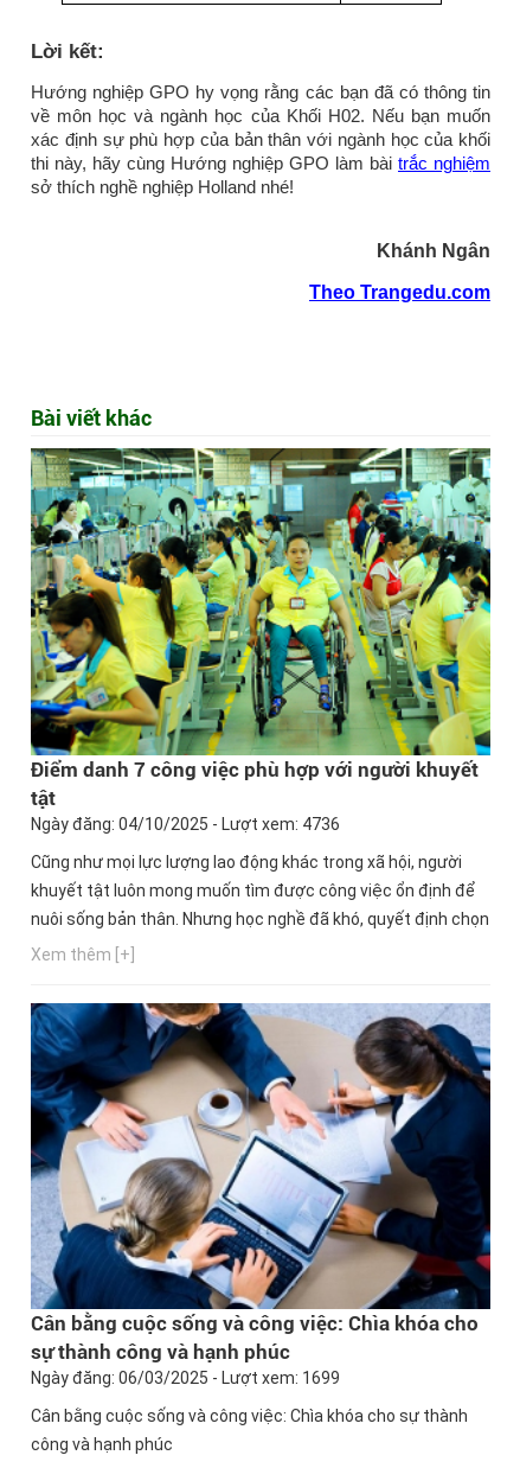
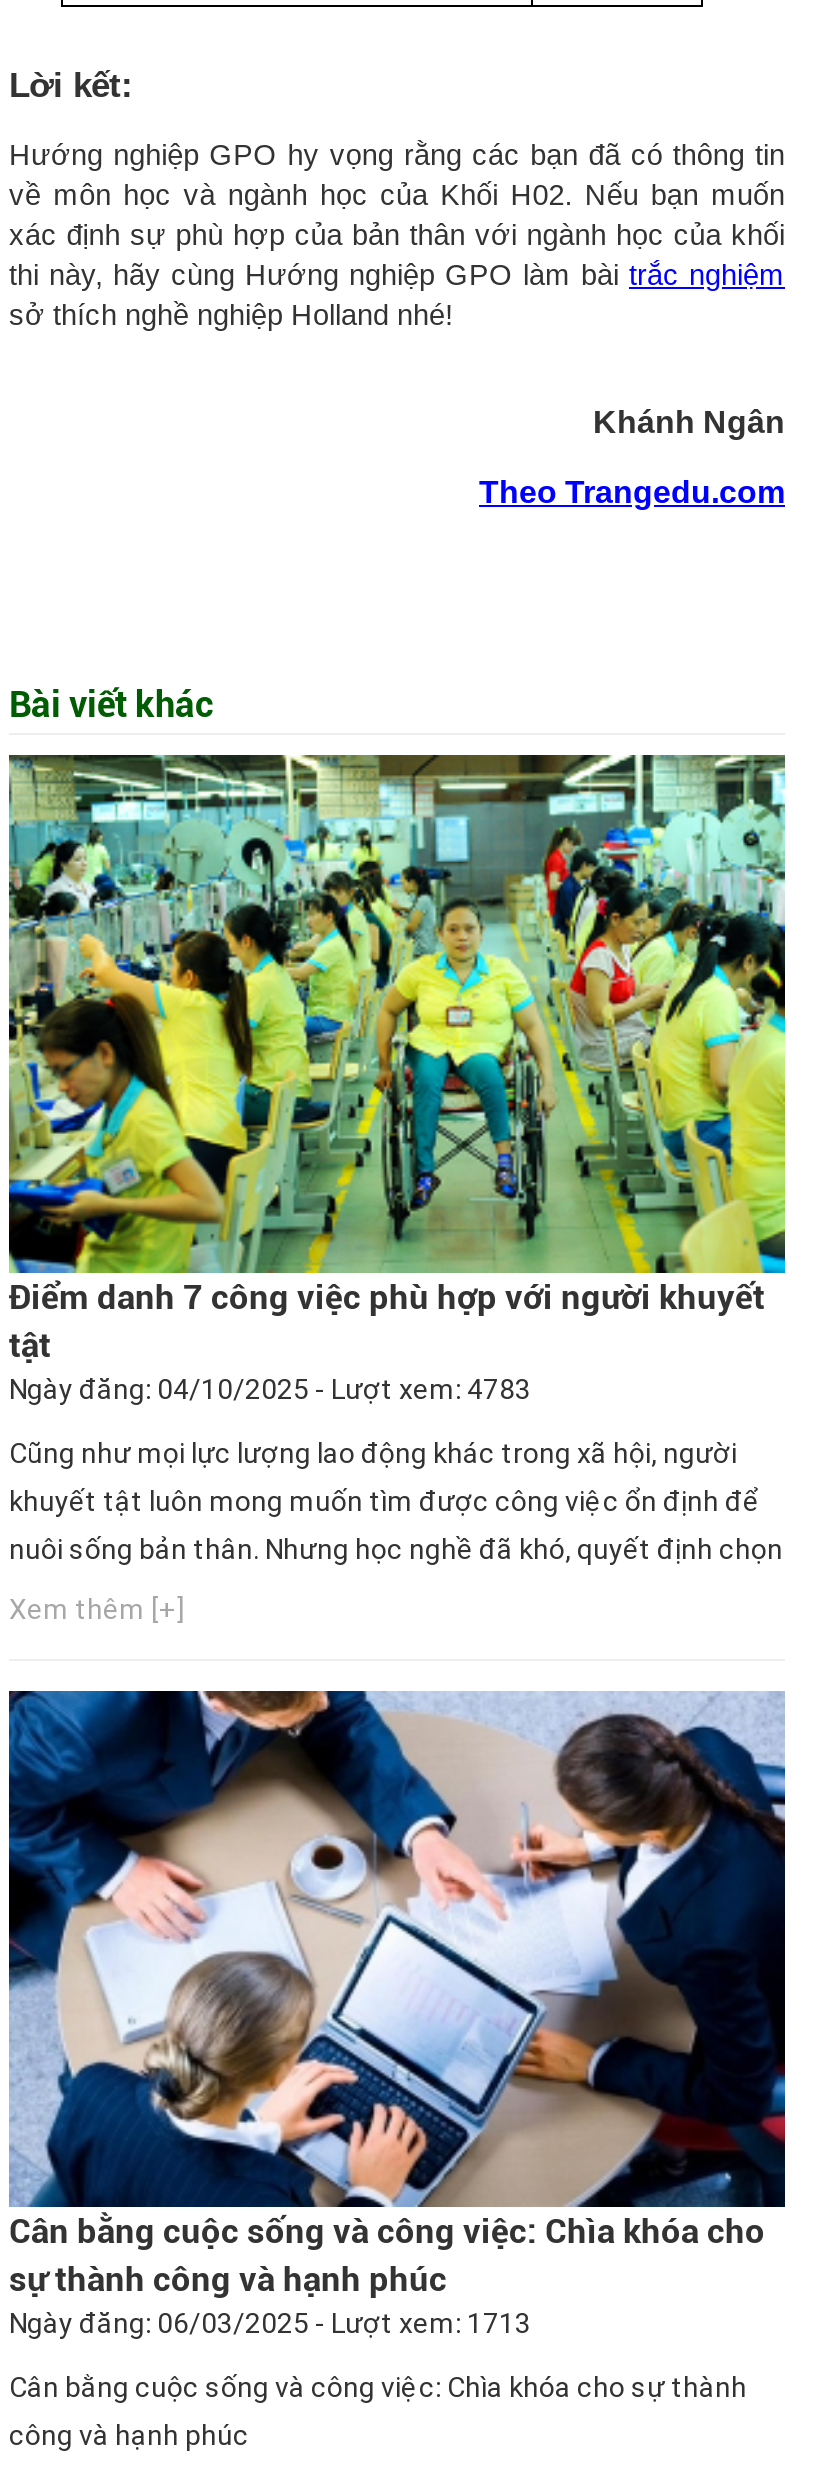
[31,814,340,833] Ngày đăng: 04/10/2025 - Lượt xem: 4736 -> [9,1373,531,1405] Ngày đăng: 04/10/2025 - Lượt xem: 4783
[31,1369,340,1388] Ngày đăng: 06/03/2025 - Lượt xem: 1699 -> [9,2308,531,2340] Ngày đăng: 06/03/2025 - Lượt xem: 1713

